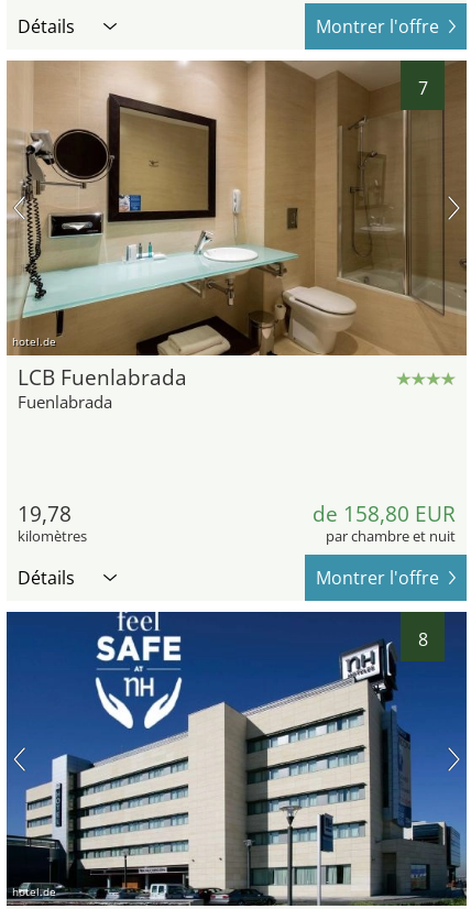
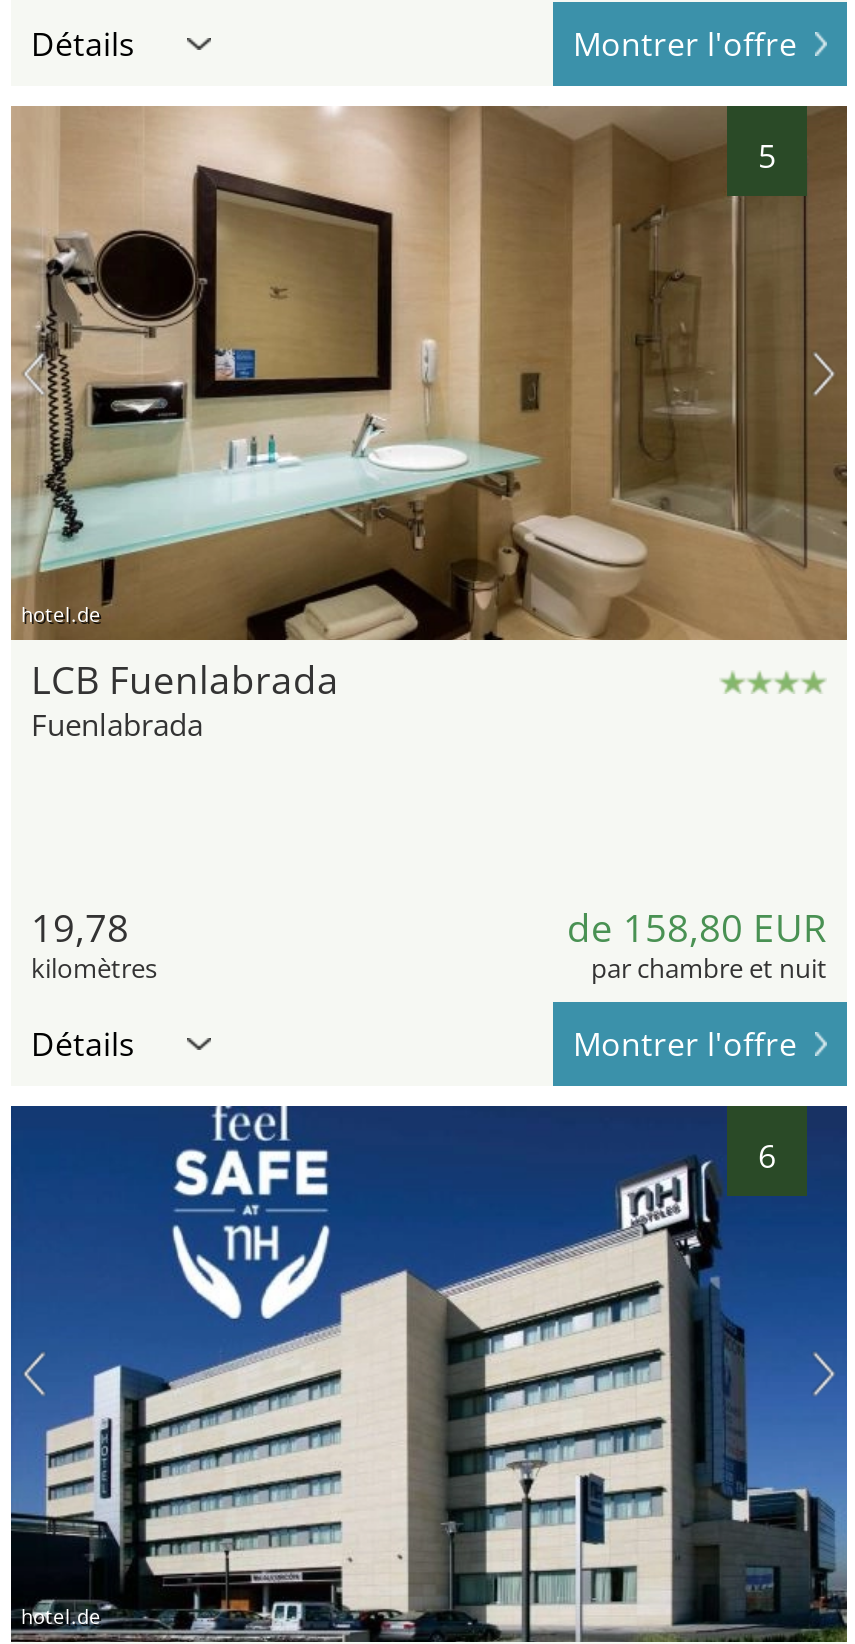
[418,76,428,100] 7 -> [758,133,776,177] 5
[418,627,428,651] 8 -> [758,1134,776,1178] 6

